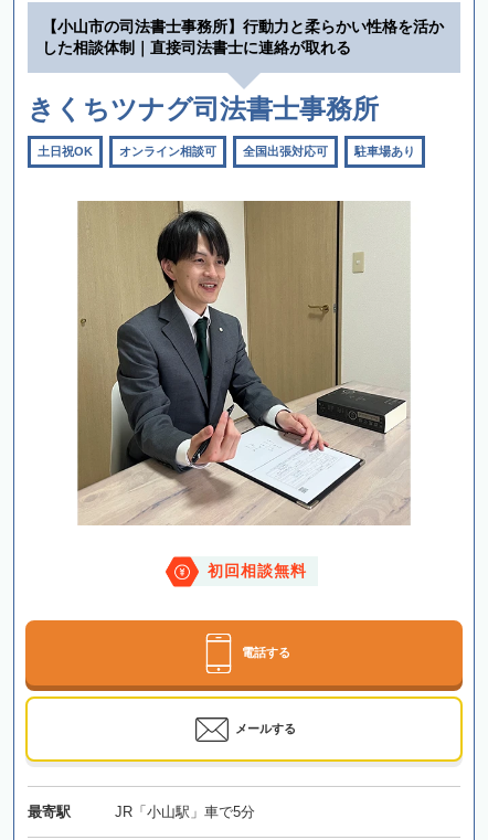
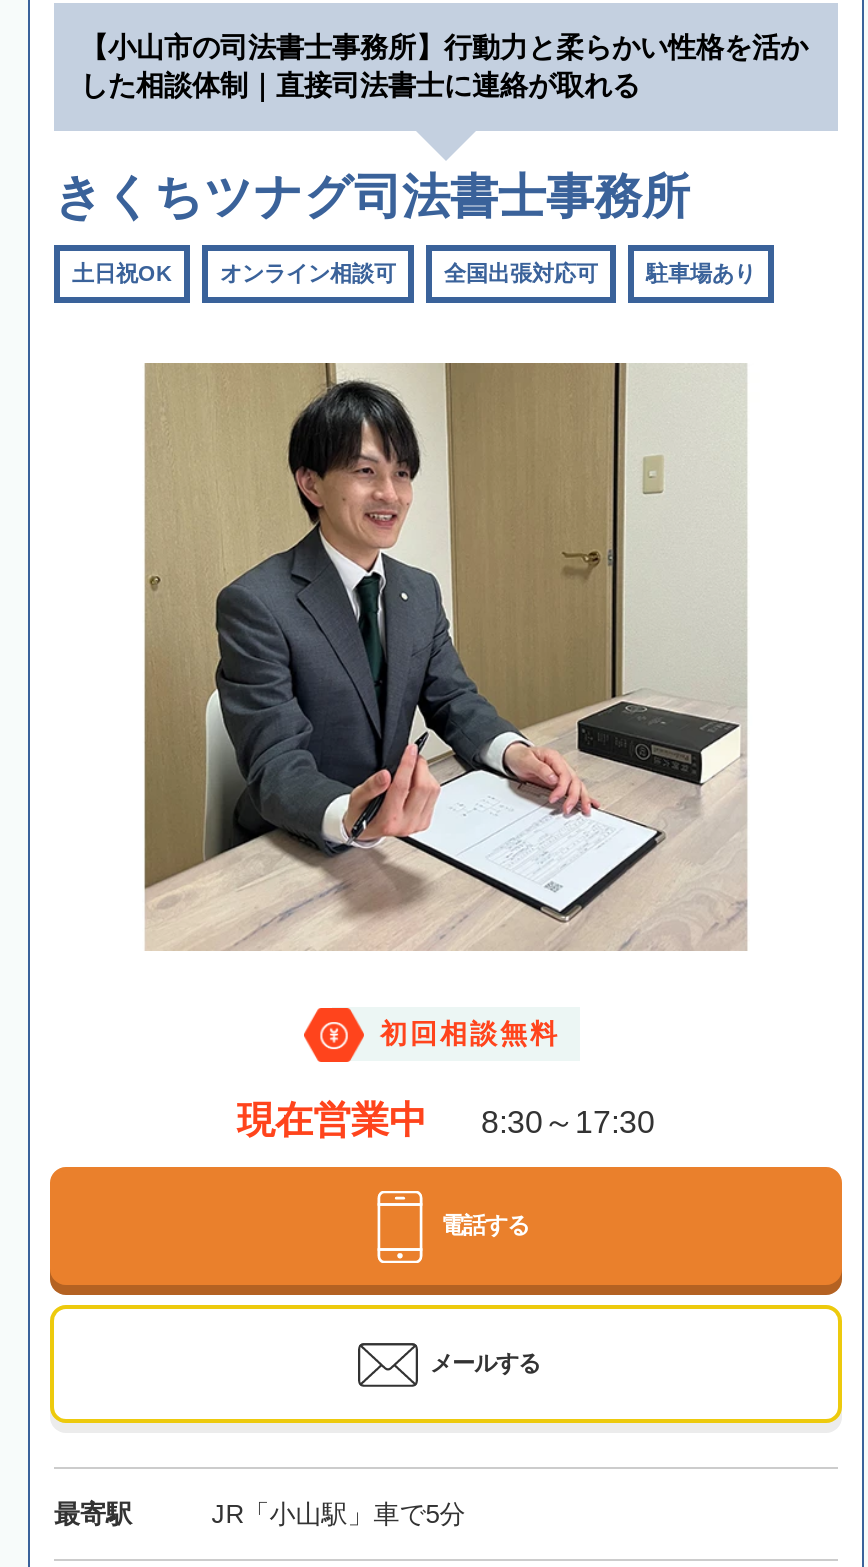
none -> [237,1099,655,1141] 現在営業中 | 8:30～17:30

